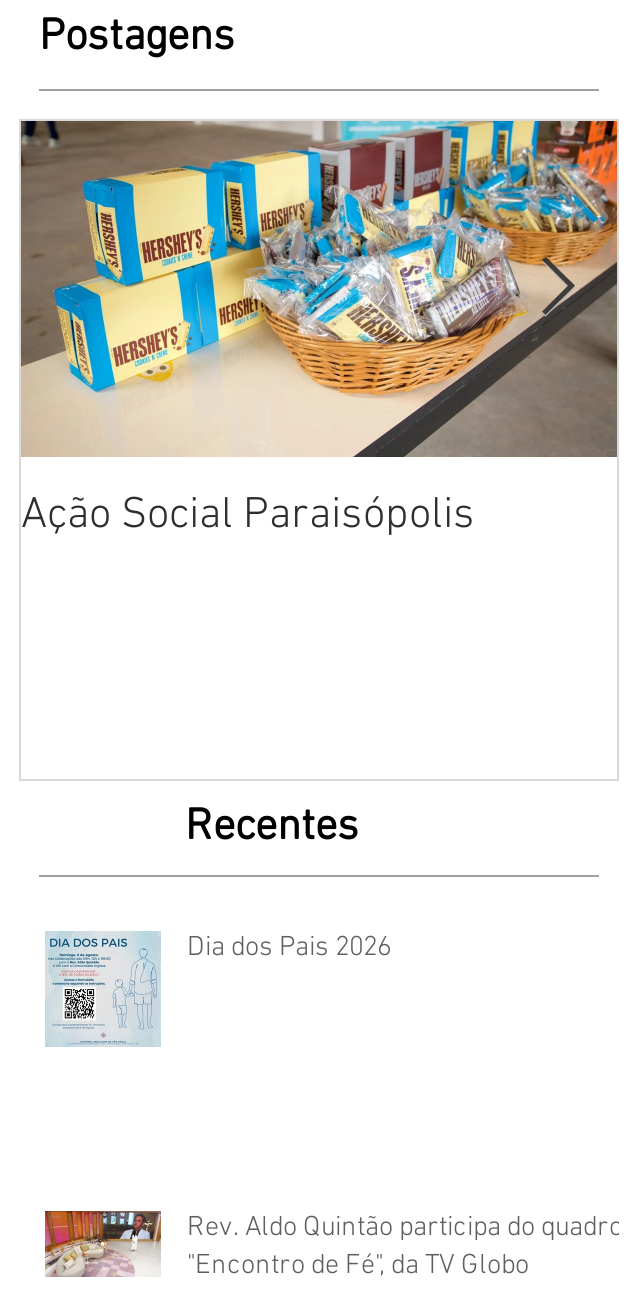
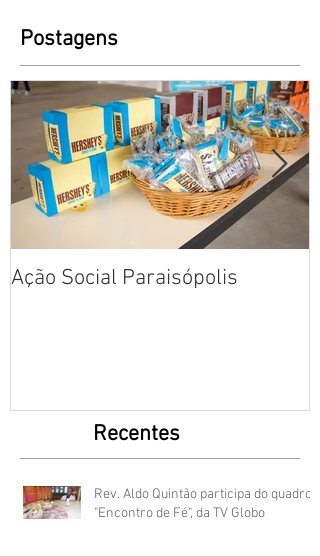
[45,930,391,1047] [image] | Dia dos Pais 2026 -> none

